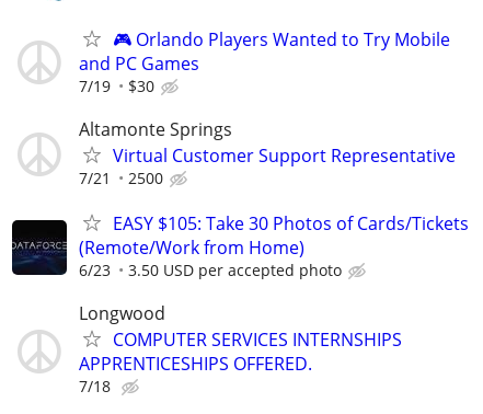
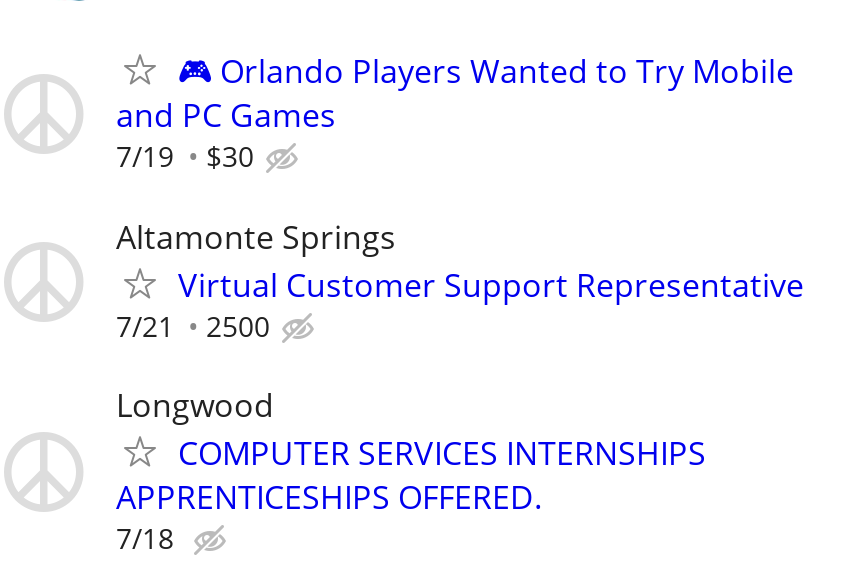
[11,211,469,280] [image] | EASY $105: Take 30 Photos of Cards/Tickets | (Remote/Work from Home) | 6/23 | 3.50 USD per accepted photo -> none

